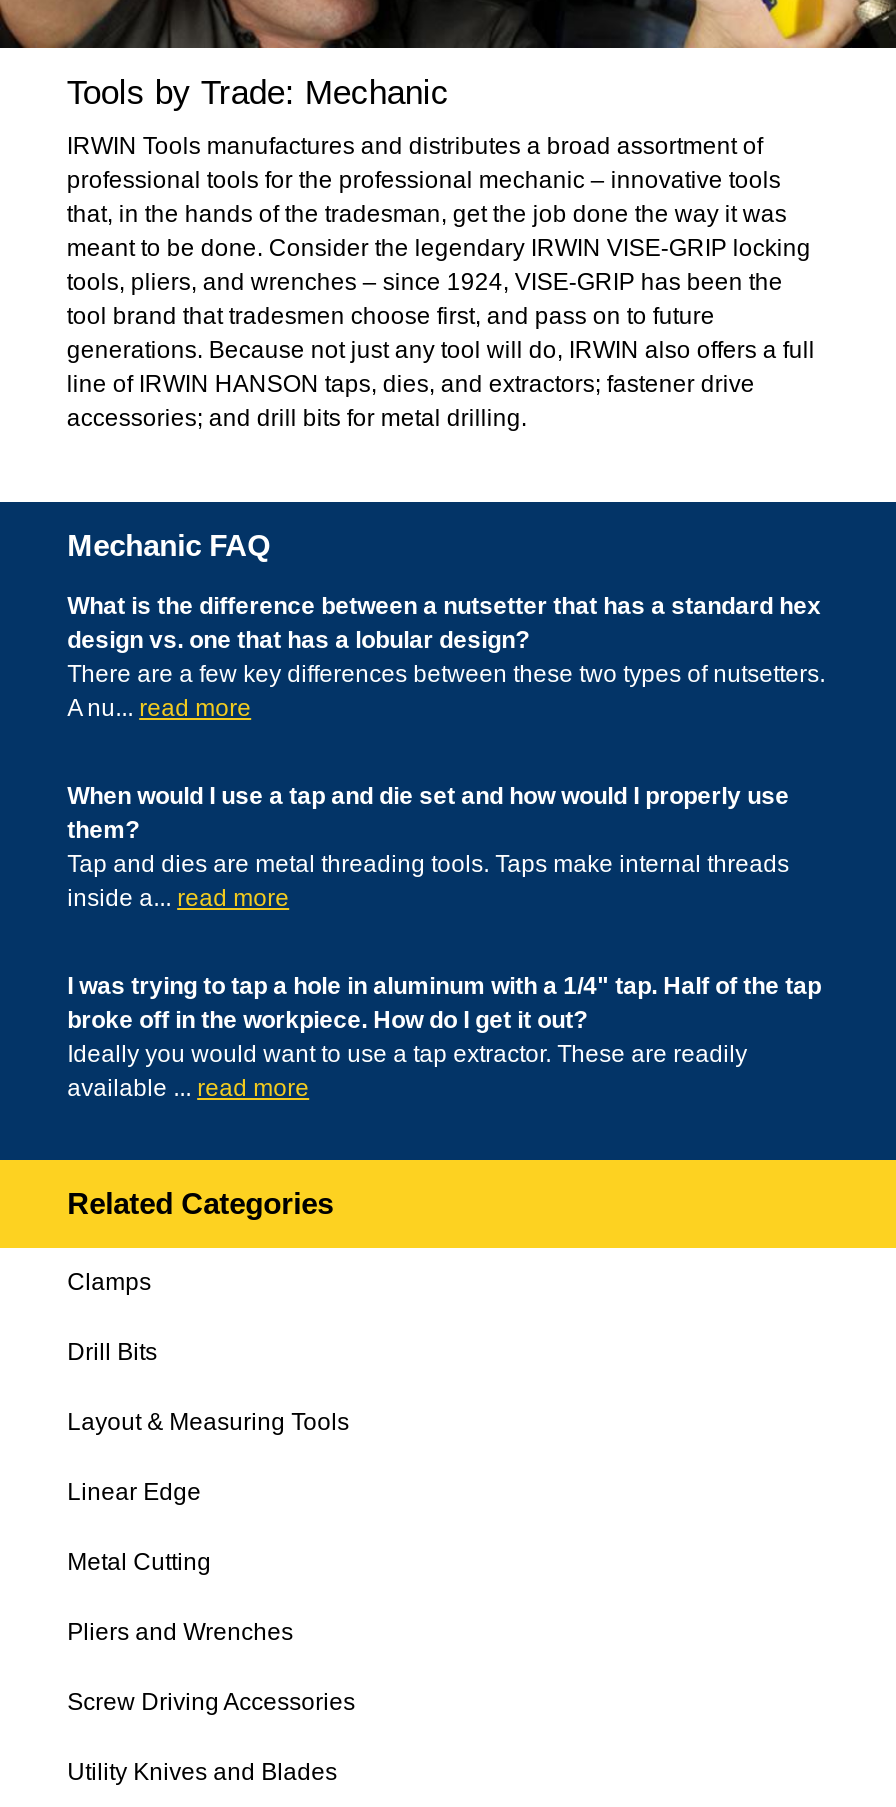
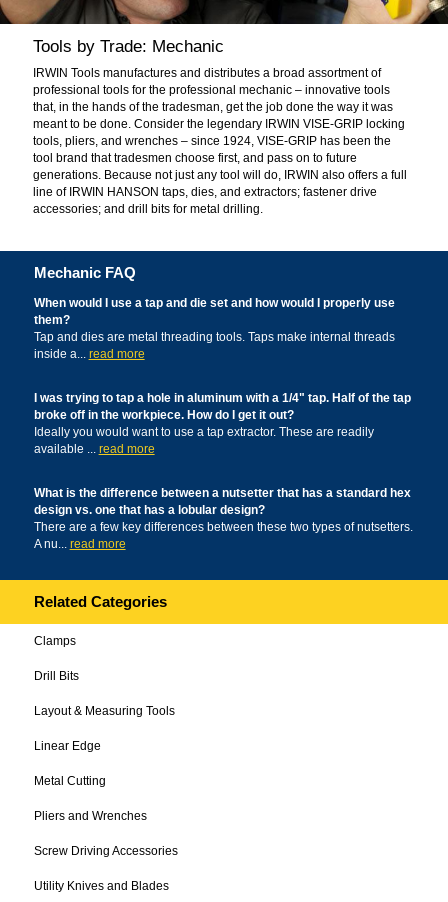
moved [67,592,825,722] -> [34,486,413,551]: What is the difference between a nutsetter that has a standard hex | design vs. one that has a lobular design? | There are a few key differences between these two types of nutsetters. | A nu... read more
moved [67,782,821,1102] -> [34,296,411,456]: When would I use a tap and die set and how would I properly use | them? | Tap and dies are metal threading tools. Taps make internal threads | inside a... read more | I was trying to tap a hole in aluminum with a 1/4" tap. Half of the tap | broke off in the workpiece. How do I get it out? | Ideally you would want to use a tap extractor. These are readily | available ... read more

